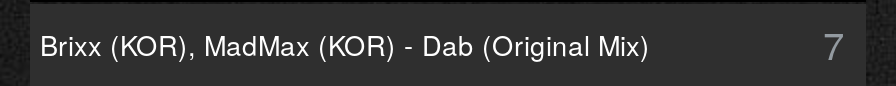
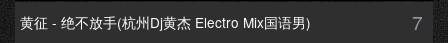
[40,24,650,64] Brixx (KOR), MadMax (KOR) - Dab (Original Mix) -> [20,12,311,32] 黄征 - 绝不放手(杭州Dj黄杰 Electro Mix国语男)

